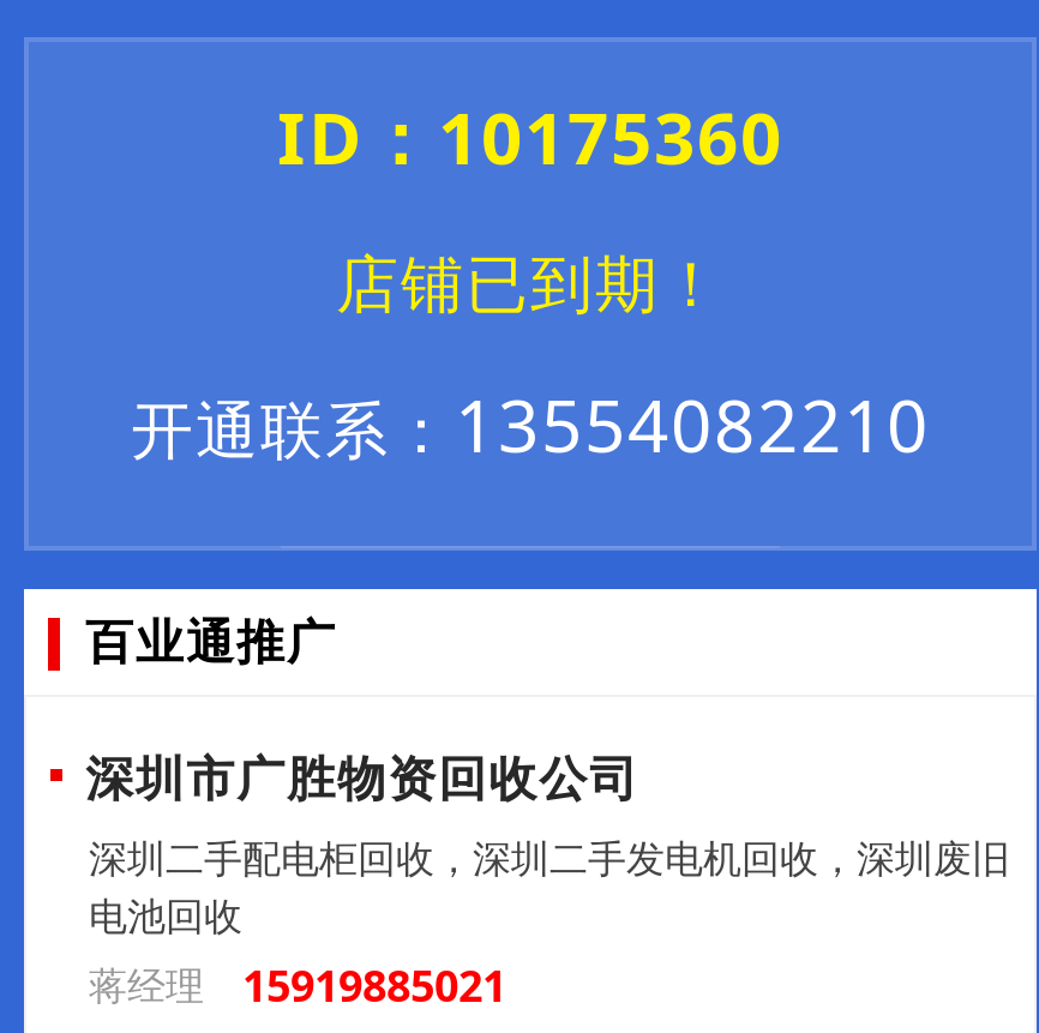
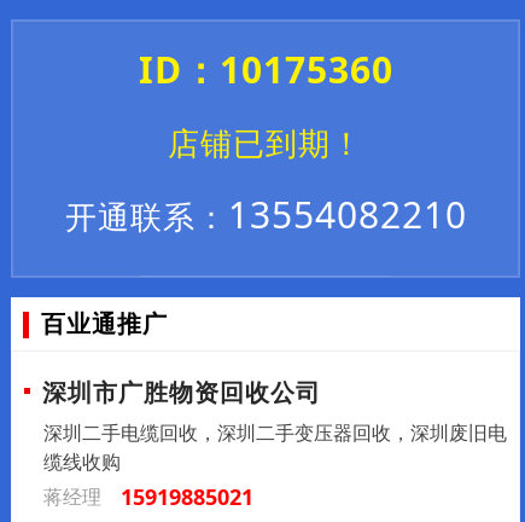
[89,832,1010,942] 深圳二手配电柜回收，深圳二手发电机回收，深圳废旧 | 电池回收 -> [43,420,507,475] 深圳二手电缆回收，深圳二手变压器回收，深圳废旧电 | 缆线收购

